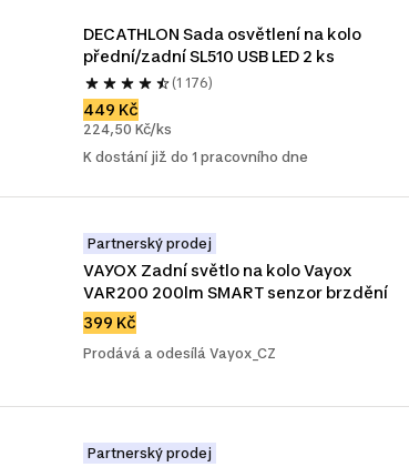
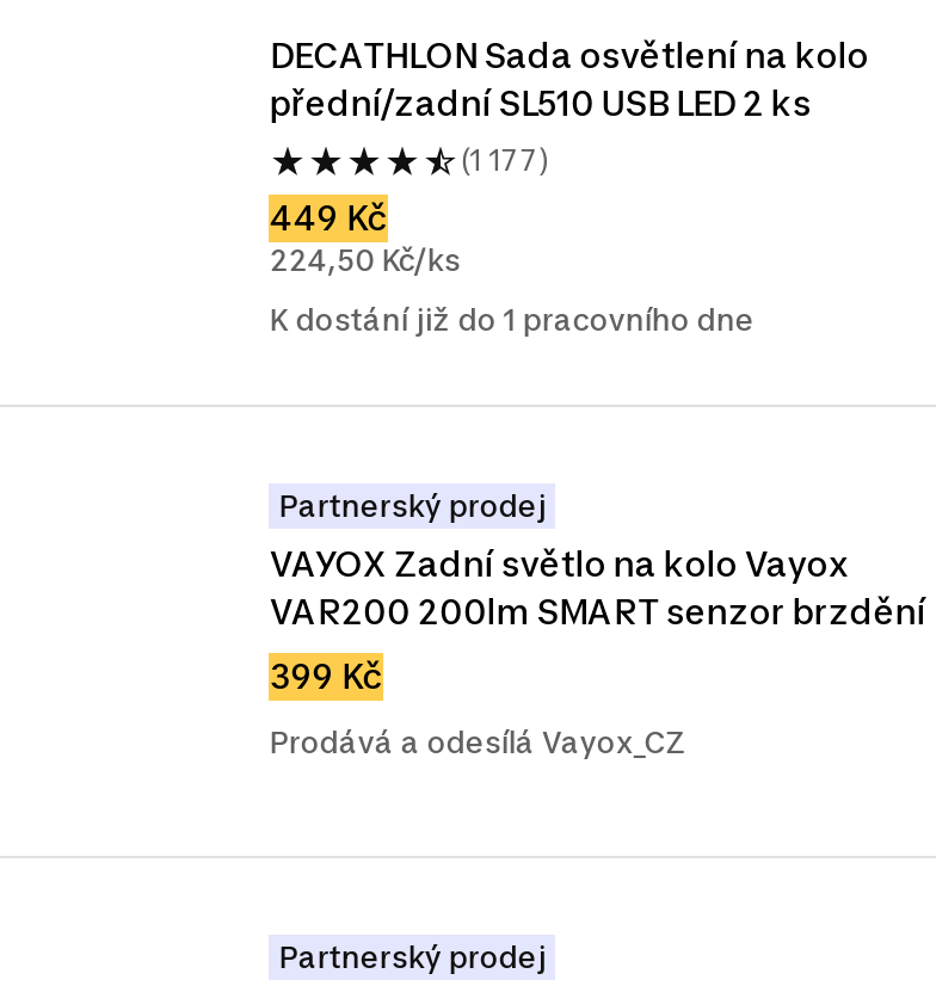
[172,74,213,91] (1 176) -> [460,142,549,178] (1 177)

